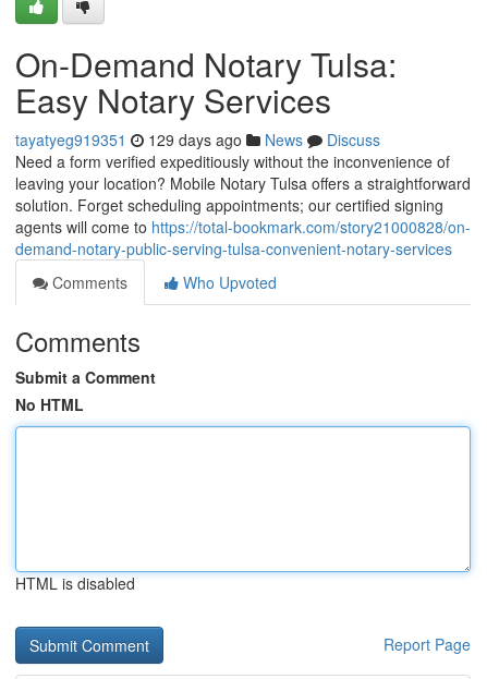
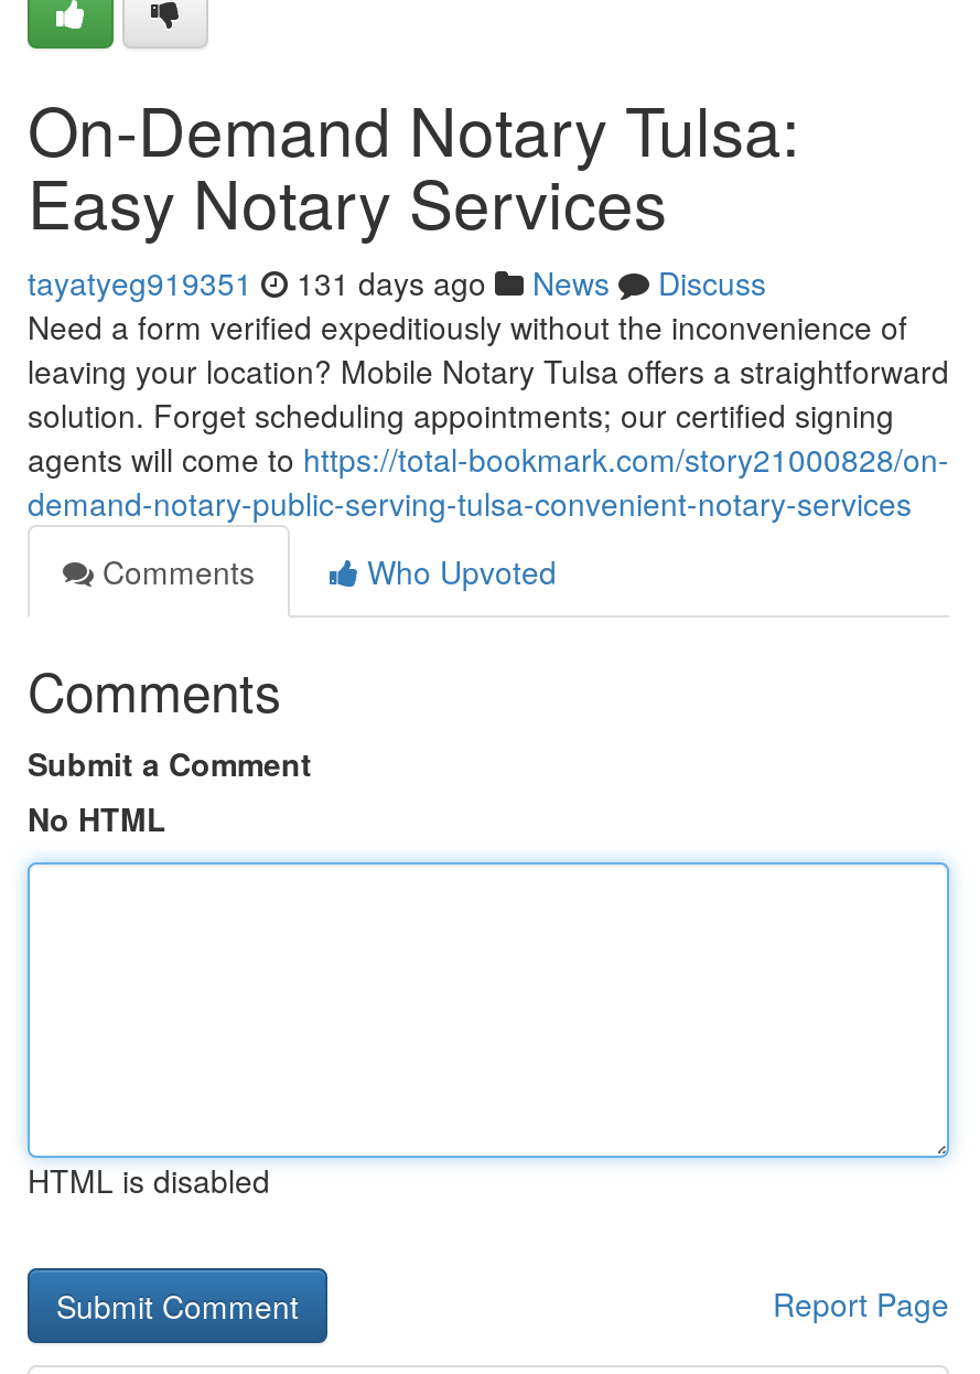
[15,129,380,150] tayatyeg919351 129 days ago News Discuss -> [28,260,766,304] tayatyeg919351 131 days ago News Discuss

